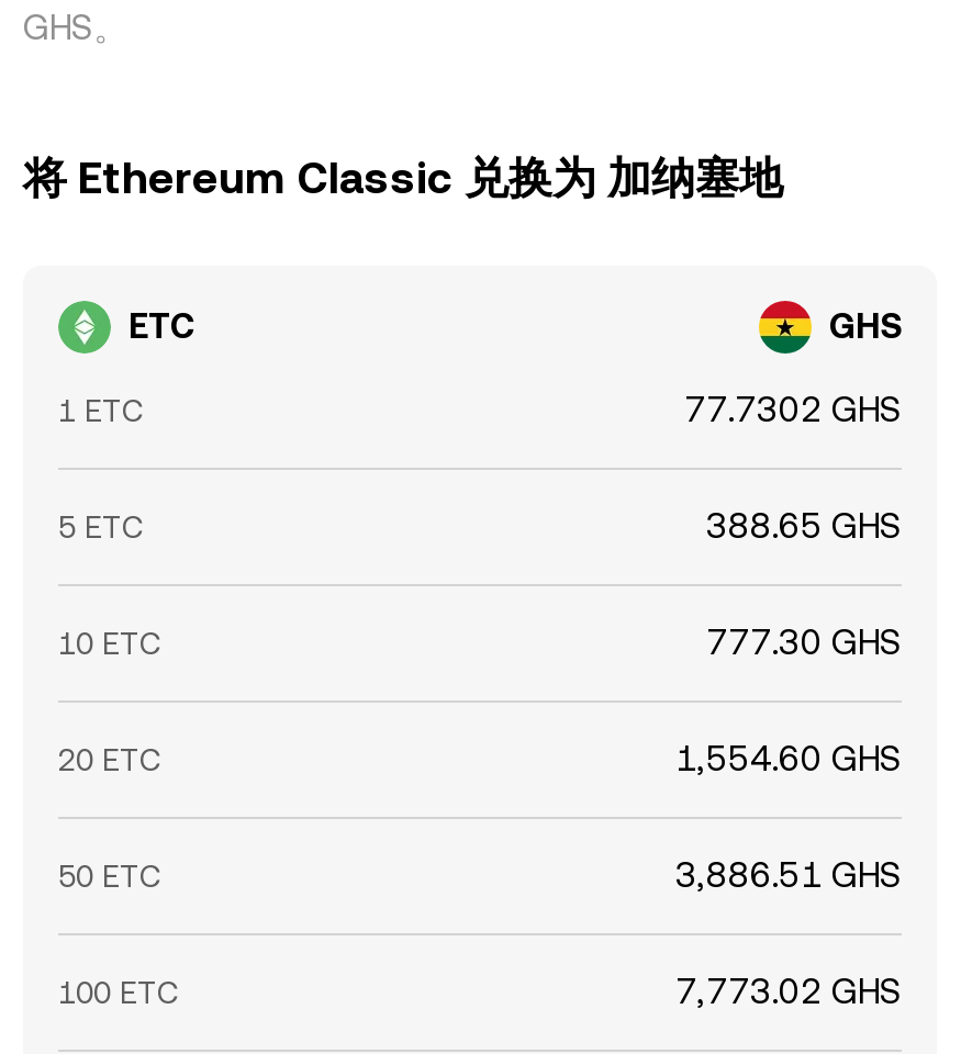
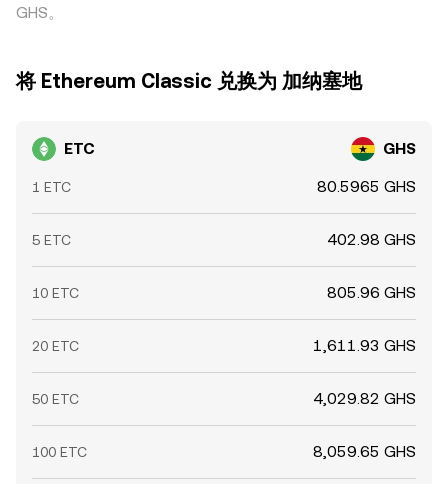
[684,389,902,430] 77.7302 GHS -> [317,177,416,196] 80.5965 GHS
[706,505,902,547] 388.65 GHS -> [327,230,416,249] 402.98 GHS
[706,621,902,663] 777.30 GHS -> [327,283,416,302] 805.96 GHS
[675,738,902,780] 1,554.60 GHS -> [313,336,416,355] 1,611.93 GHS
[675,854,902,896] 3,886.51 GHS -> [313,389,416,408] 4,029.82 GHS
[675,971,902,1012] 7,773.02 GHS -> [313,442,416,461] 8,059.65 GHS

